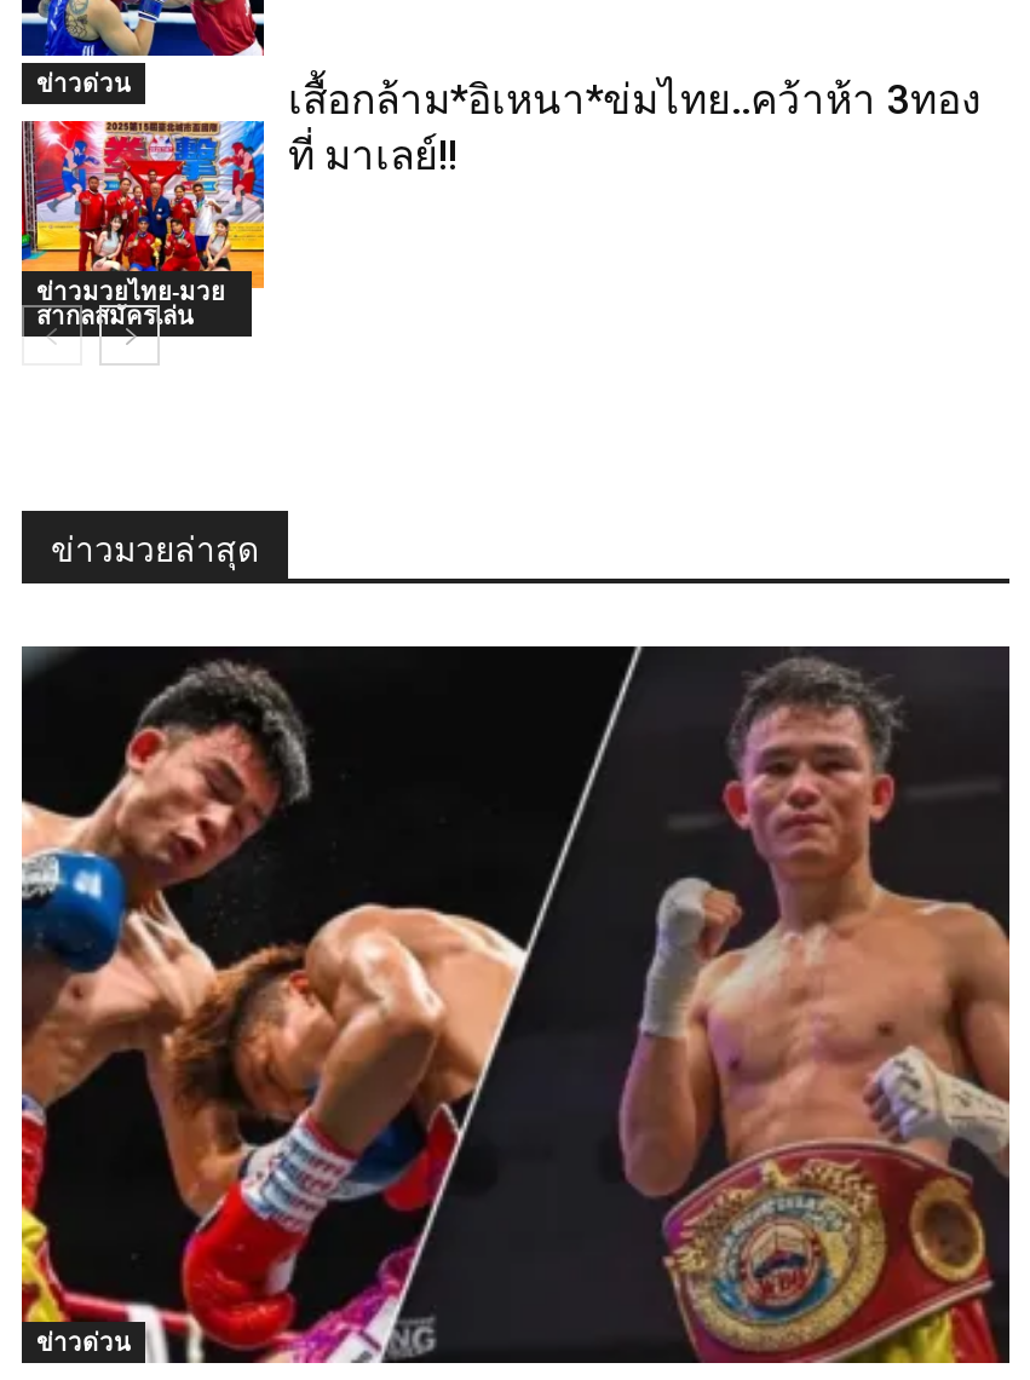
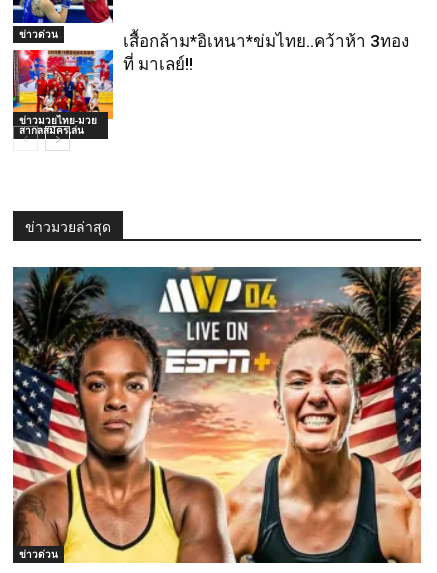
[19,644,1012,1365] [image] -> [12,266,422,564] [image]

